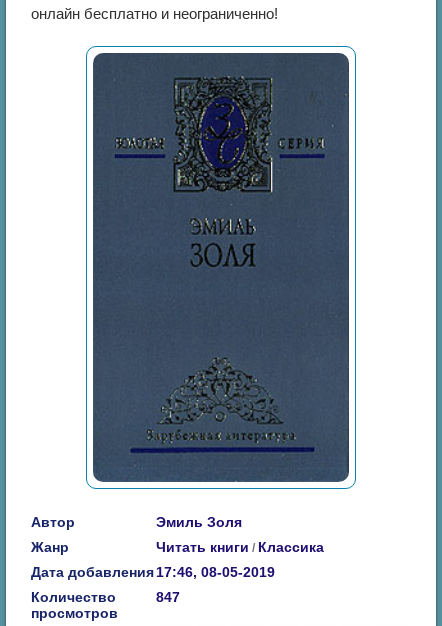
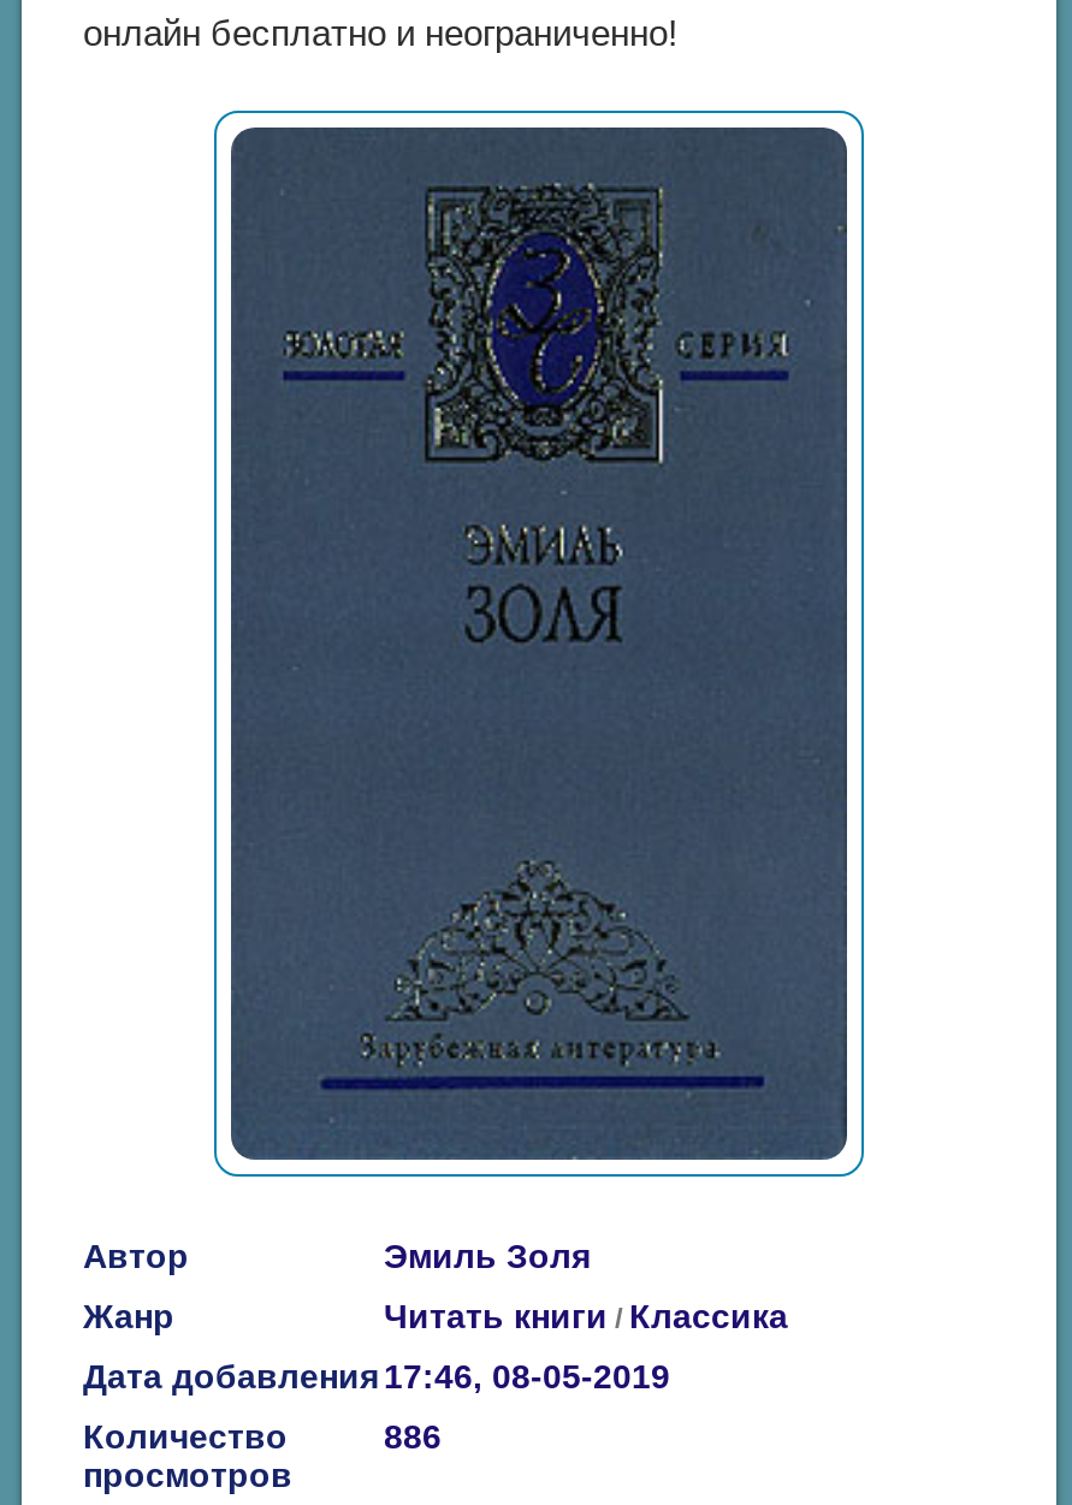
[156,589,180,605] 847 -> [384,1417,442,1456] 886

